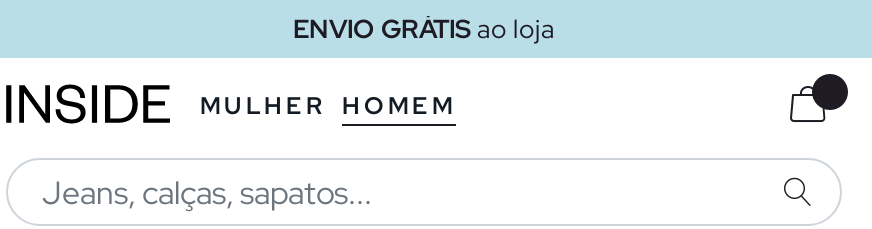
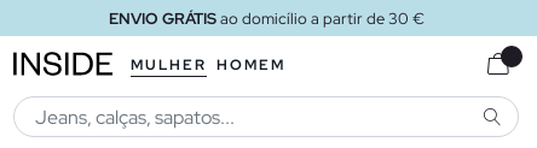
[293,12,555,46] ENVIO GRÁTIS ao loja -> [108,8,424,29] ENVIO GRÁTIS ao domicílio a partir de 30 €

